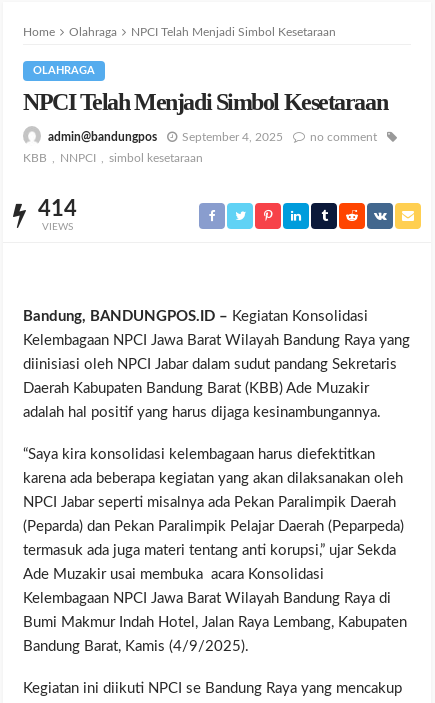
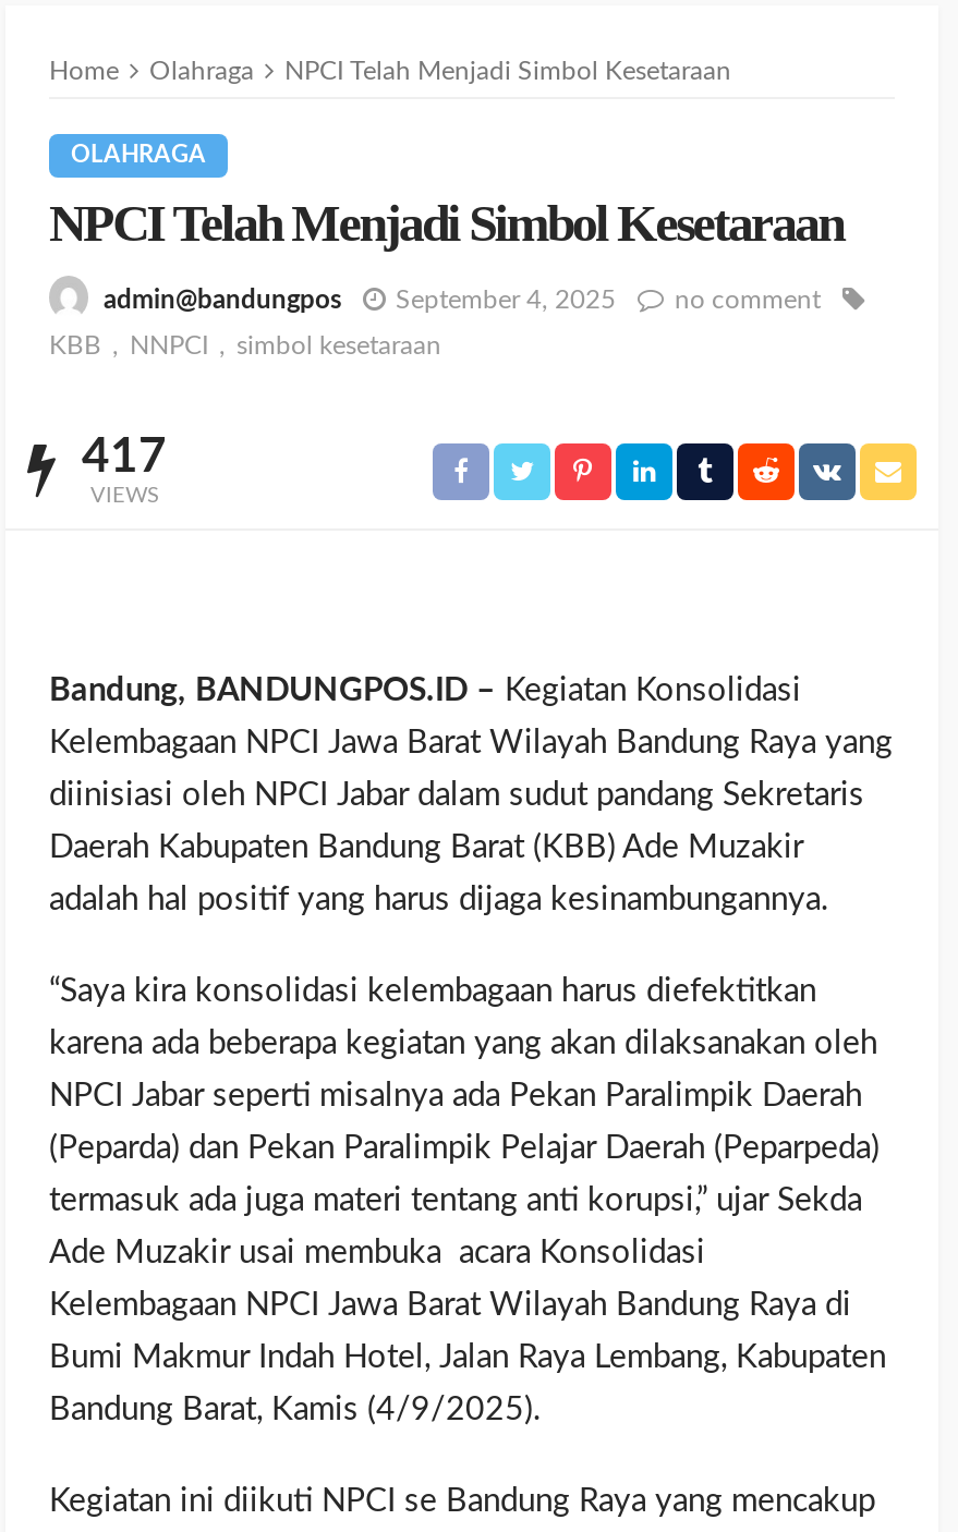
[38,198,77,220] 414 -> [82,433,167,481] 417

